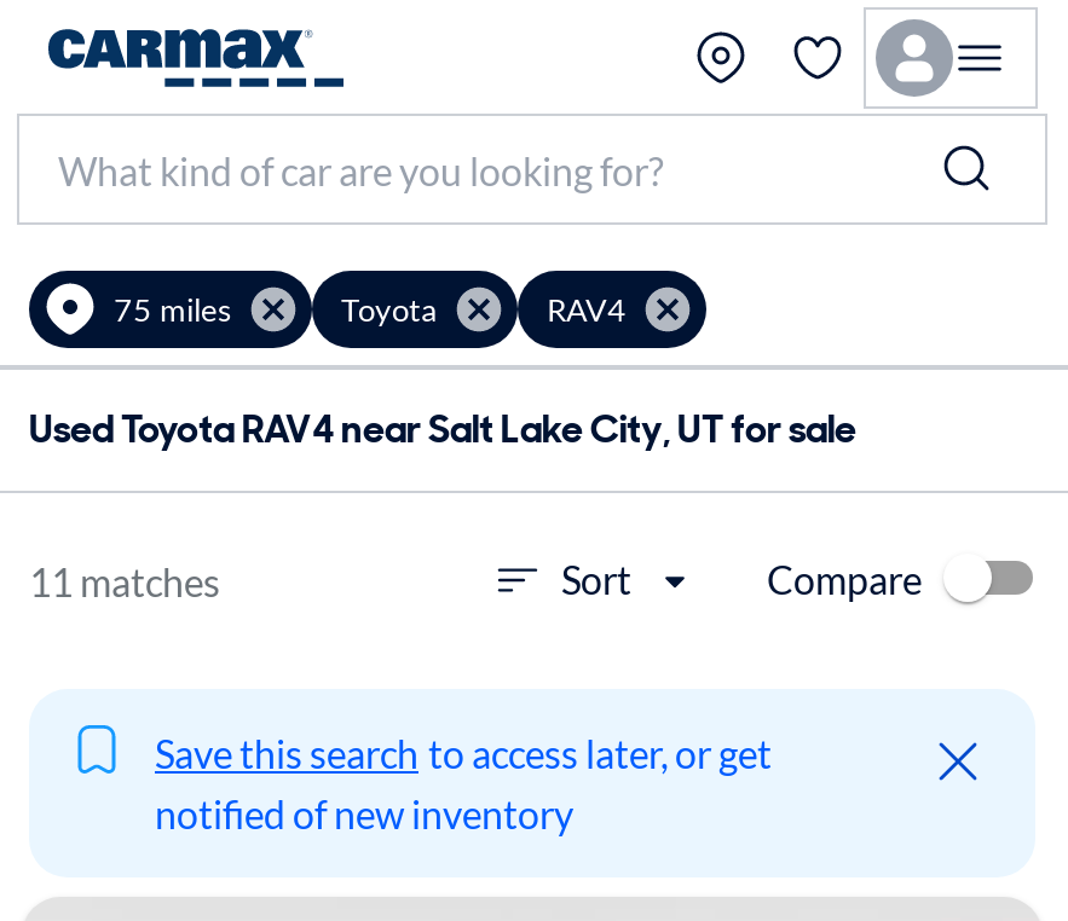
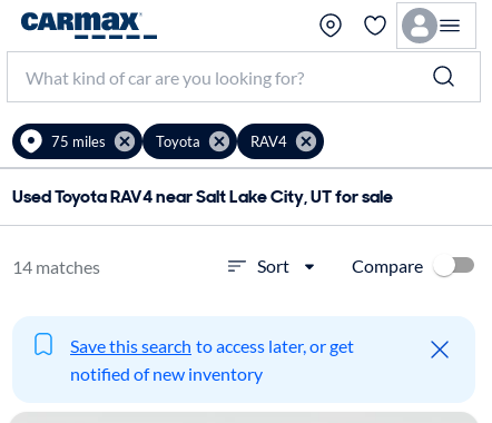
[29,557,220,603] 11 matches -> [12,255,100,277] 14 matches

